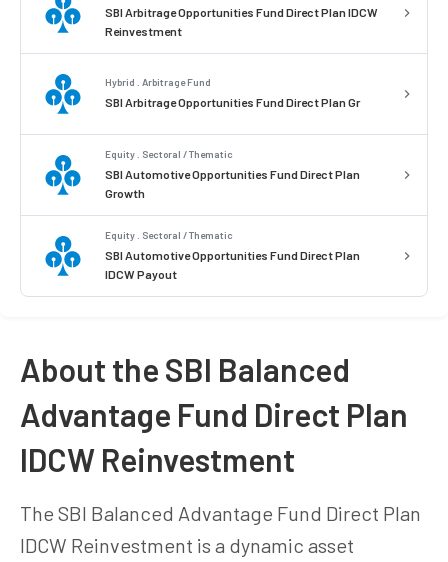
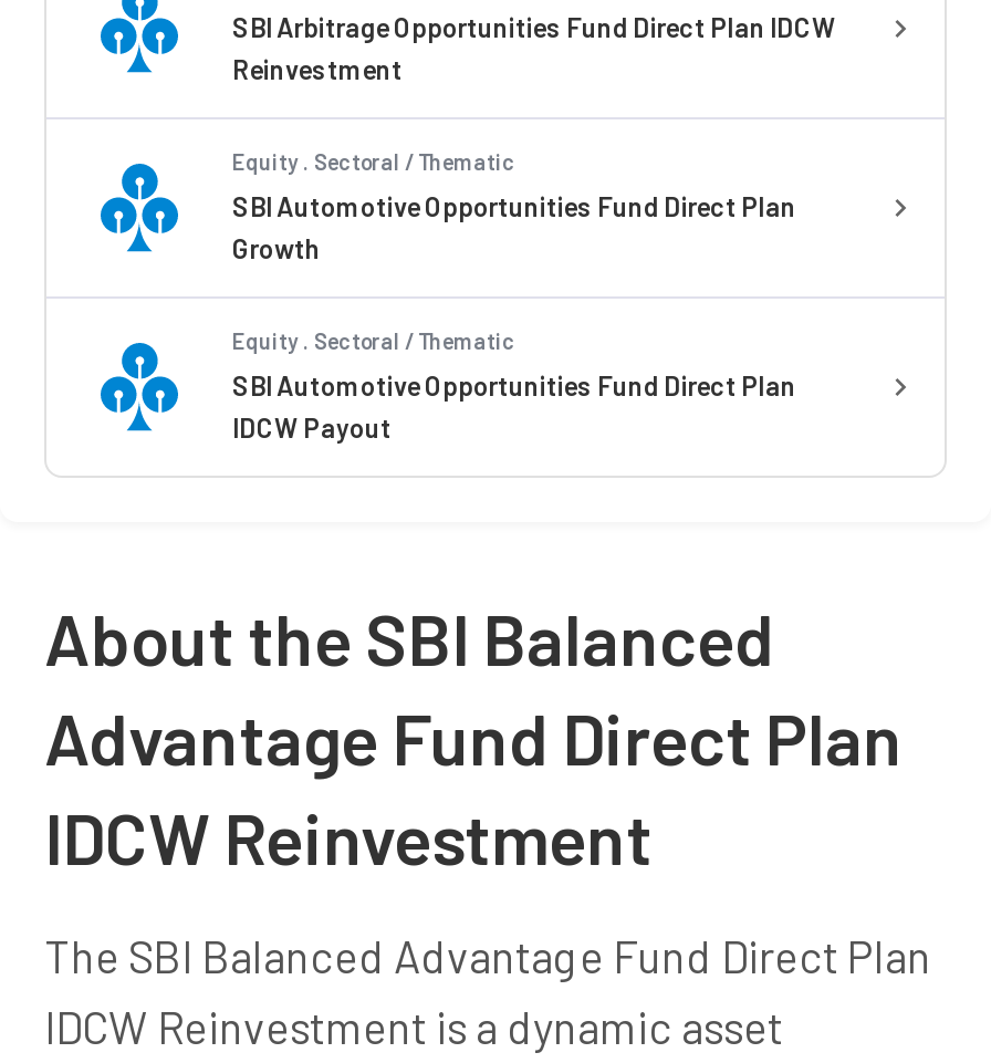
[105,76,360,109] Hybrid . Arbitrage Fund | SBI Arbitrage Opportunities Fund Direct Plan Gr -> none

